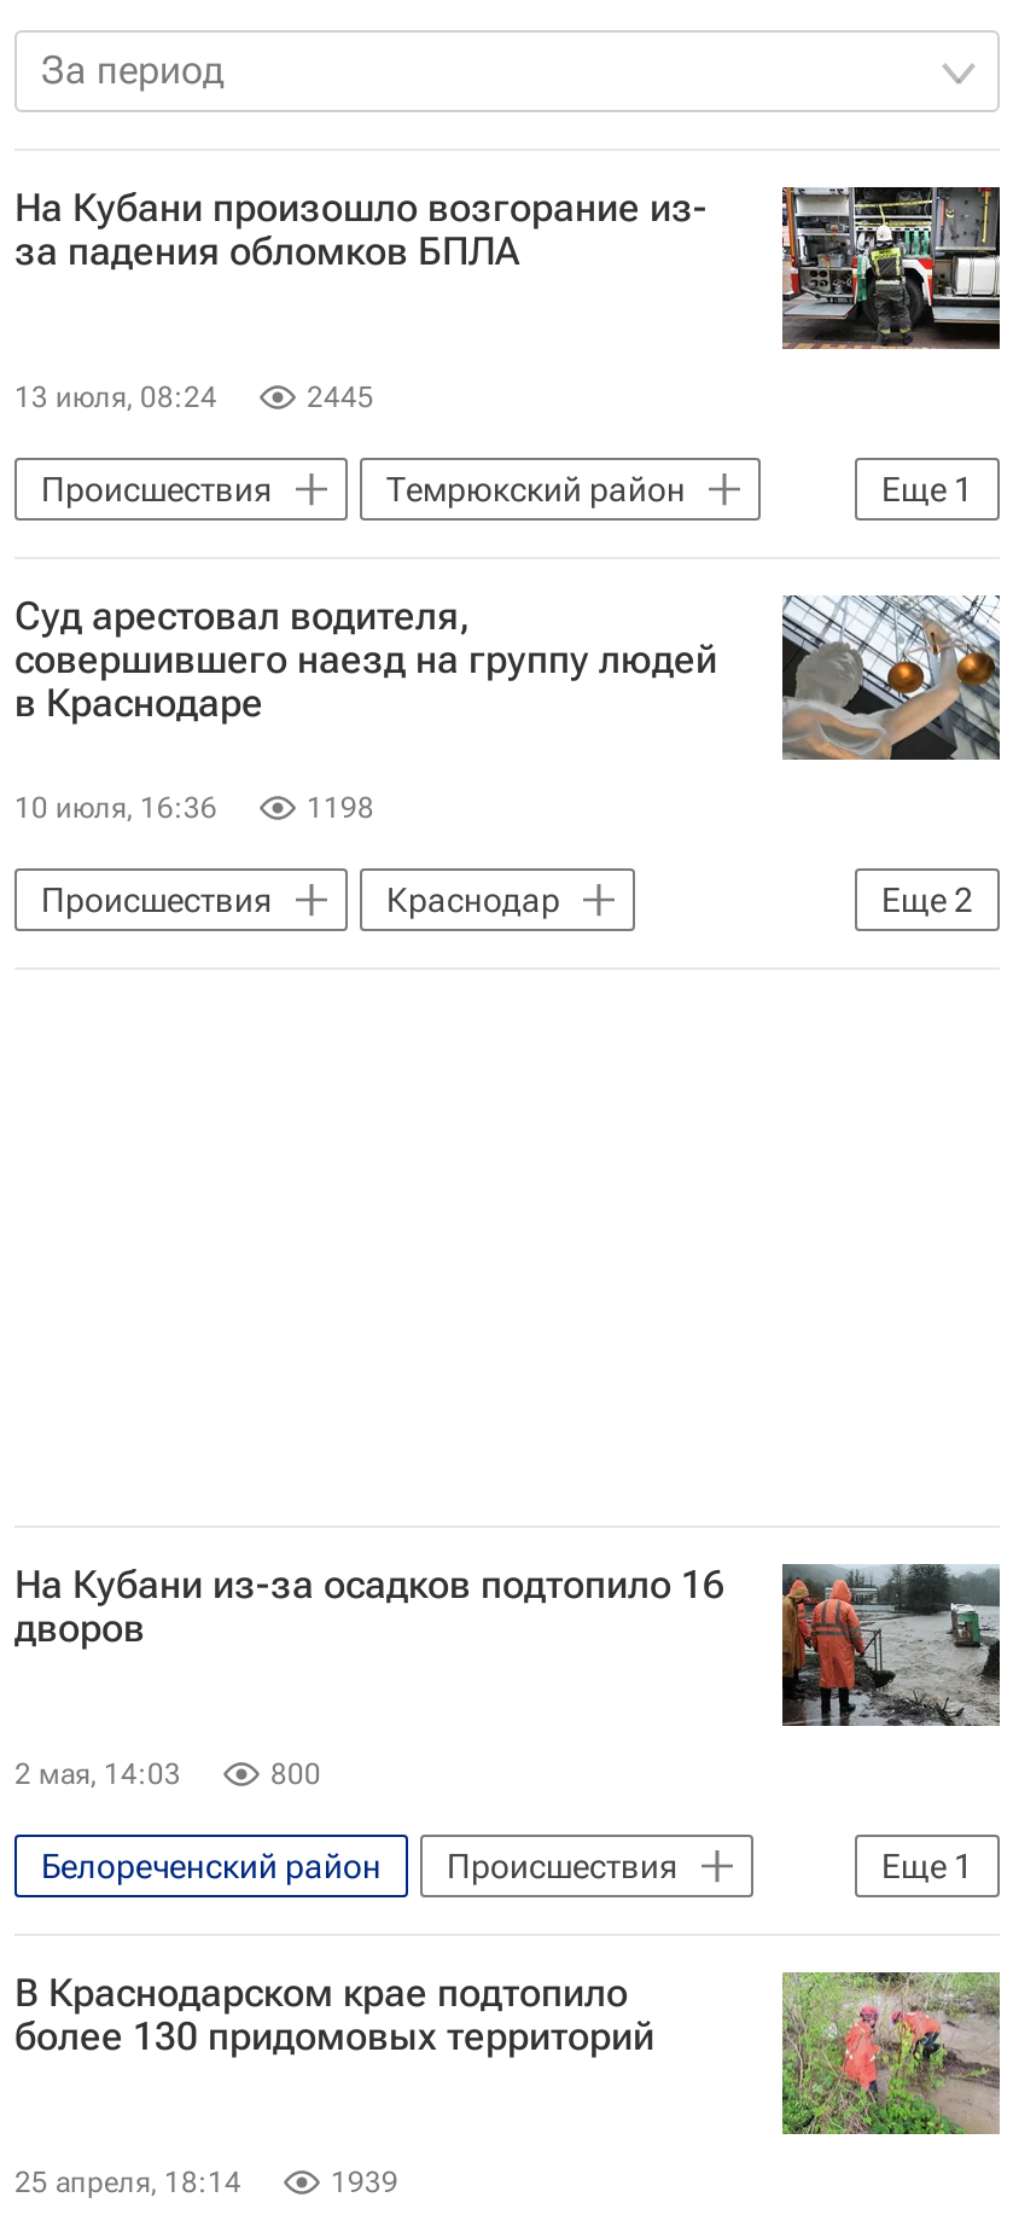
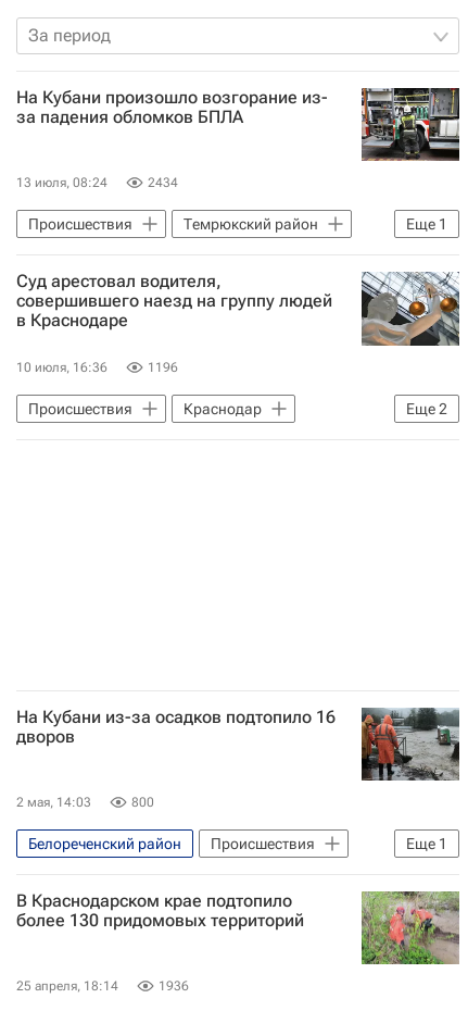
[307,380,374,414] 2445 -> [148,175,178,190] 2434
[307,790,374,824] 1198 -> [148,359,178,375] 1196
[331,2166,398,2199] 1939 -> [159,978,189,994] 1936

